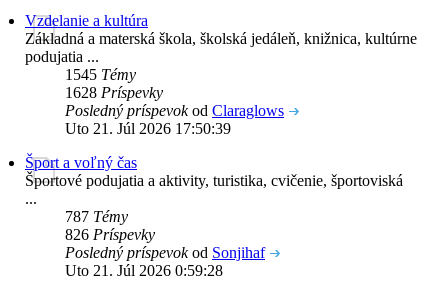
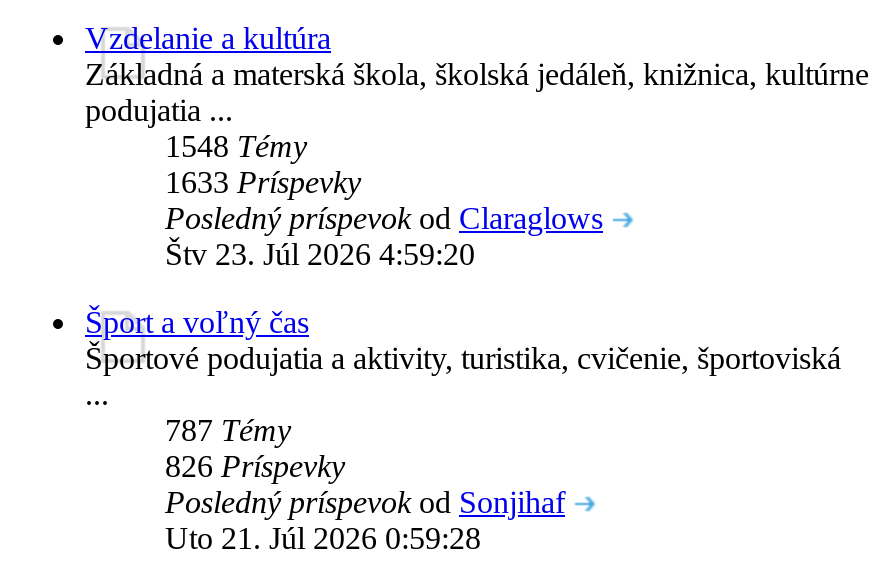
[65,66,136,83] 1545 Témy -> [165,129,307,163] 1548 Témy
[65,84,163,101] 1628 Príspevky -> [165,165,361,199] 1633 Príspevky
[65,120,231,137] Uto 21. Júl 2026 17:50:39 -> [165,237,475,271] Štv 23. Júl 2026 4:59:20

